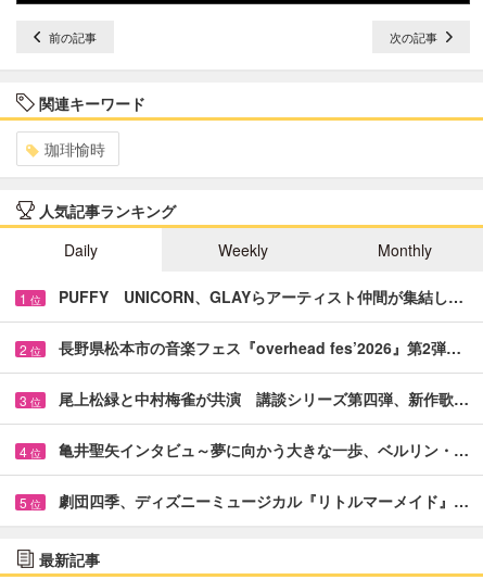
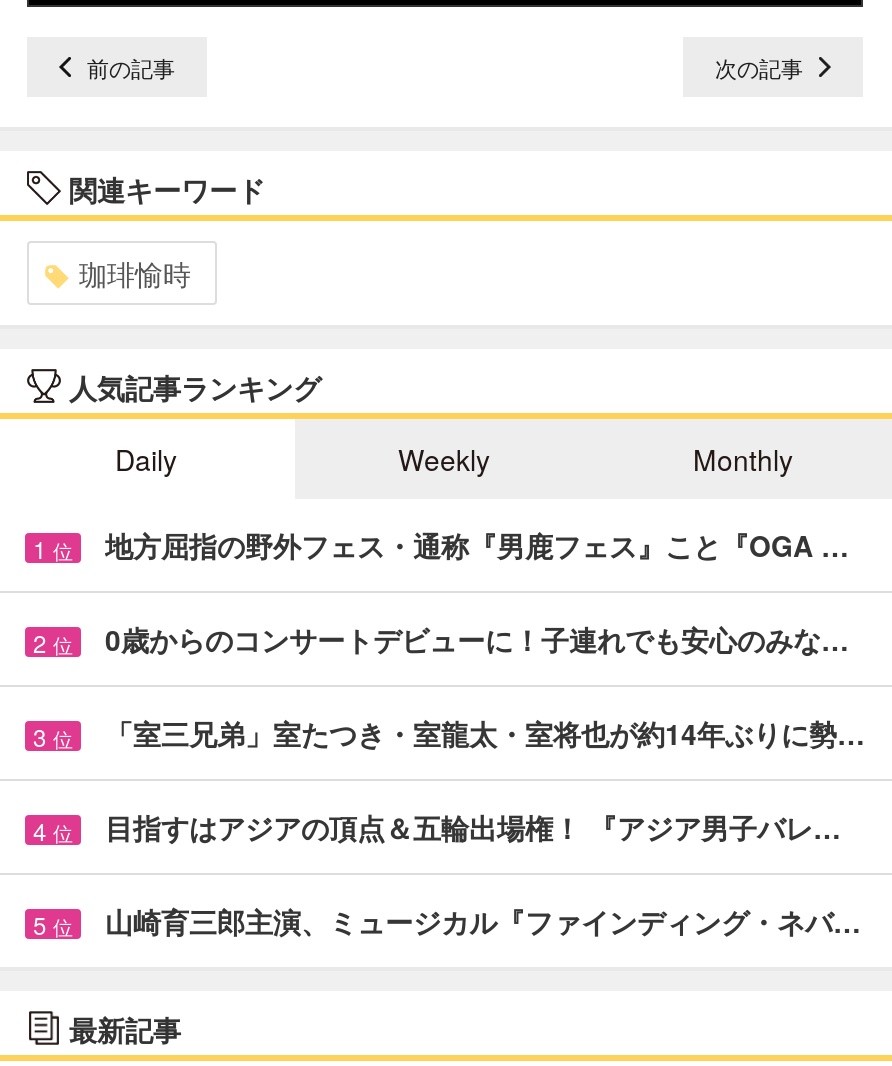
[59,286,463,308] PUFFY UNICORN、GLAYらアーティスト仲間が集結し… -> [105,526,849,566] 地方屈指の野外フェス・通称『男鹿フェス』こと『OGA …
[59,337,461,359] 長野県松本市の音楽フェス『overhead fes’2026』第2弾… -> [105,620,849,660] 0歳からのコンサートデビューに！子連れでも安心のみな…
[59,388,469,410] 尾上松緑と中村梅雀が共演 講談シリーズ第四弾、新作歌… -> [105,714,865,754] 「室三兄弟」室たつき・室龍太・室将也が約14年ぶりに勢…
[59,439,469,461] 亀井聖矢インタビュ～夢に向かう大きな一歩、ベルリン・… -> [105,808,841,848] 目指すはアジアの頂点＆五輪出場権！ 『アジア男子バレ…
[59,490,469,512] 劇団四季、ディズニーミュージカル『リトルマーメイド』… -> [105,902,861,942] 山崎育三郎主演、ミュージカル『ファインディング・ネバ…

